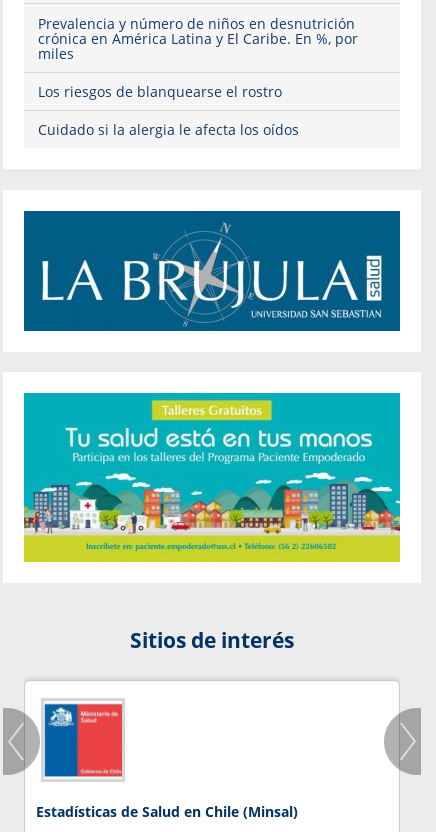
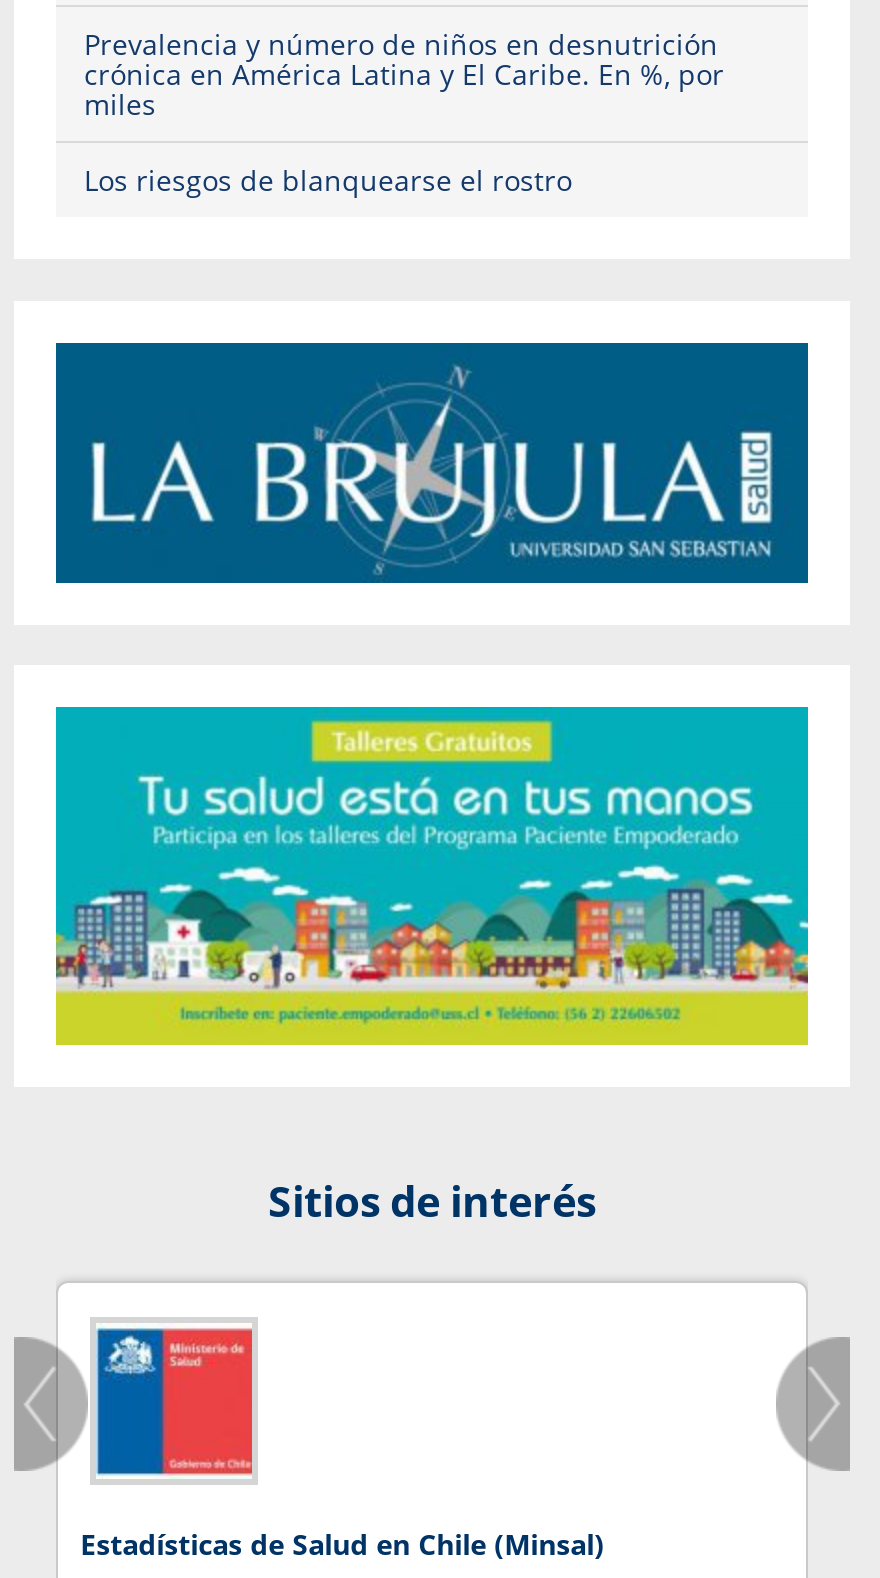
[38,120,299,139] Cuidado si la alergia le afecta los oídos -> none

